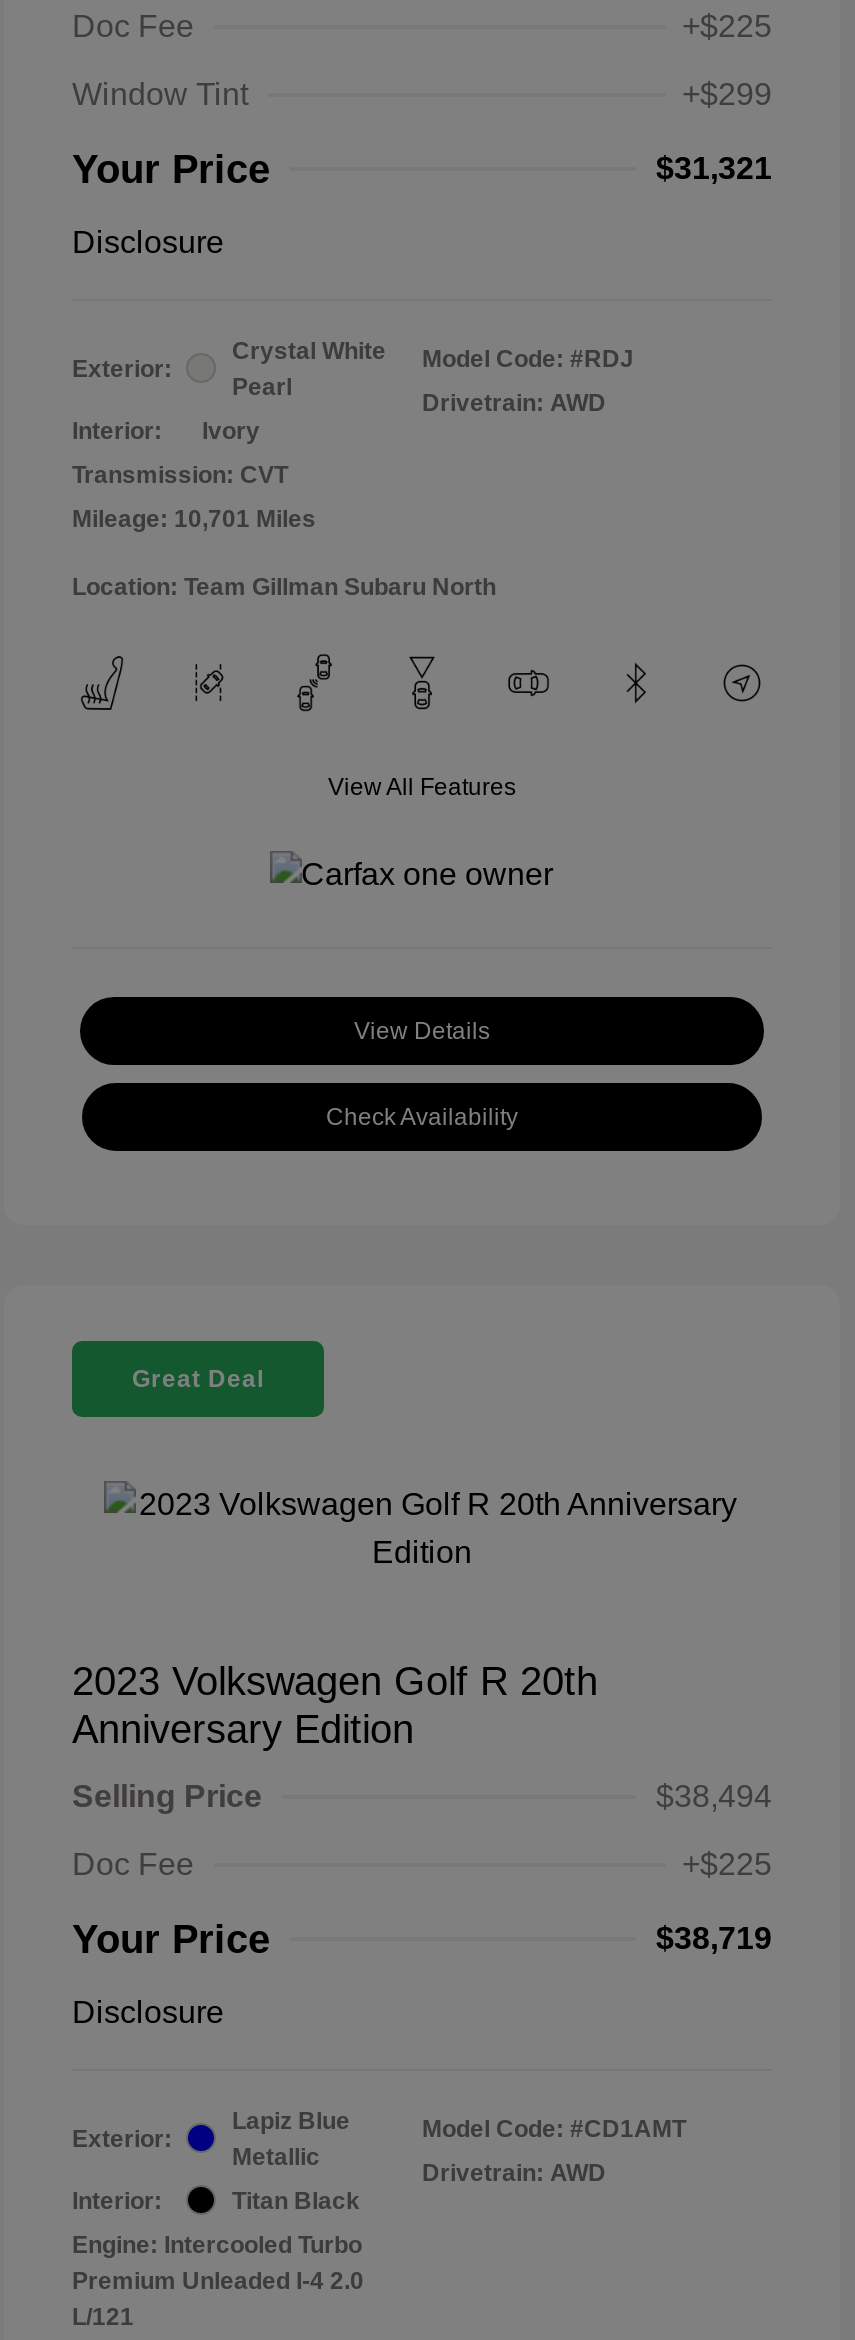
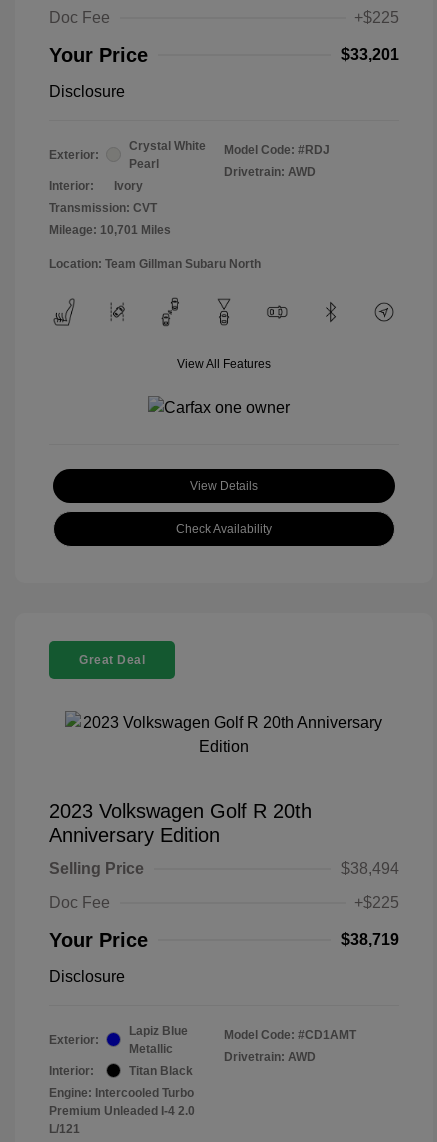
[72,77,772,111] Window Tint | +$299 -> none
[656,151,772,185] $31,321 -> [341,46,399,63] $33,201

